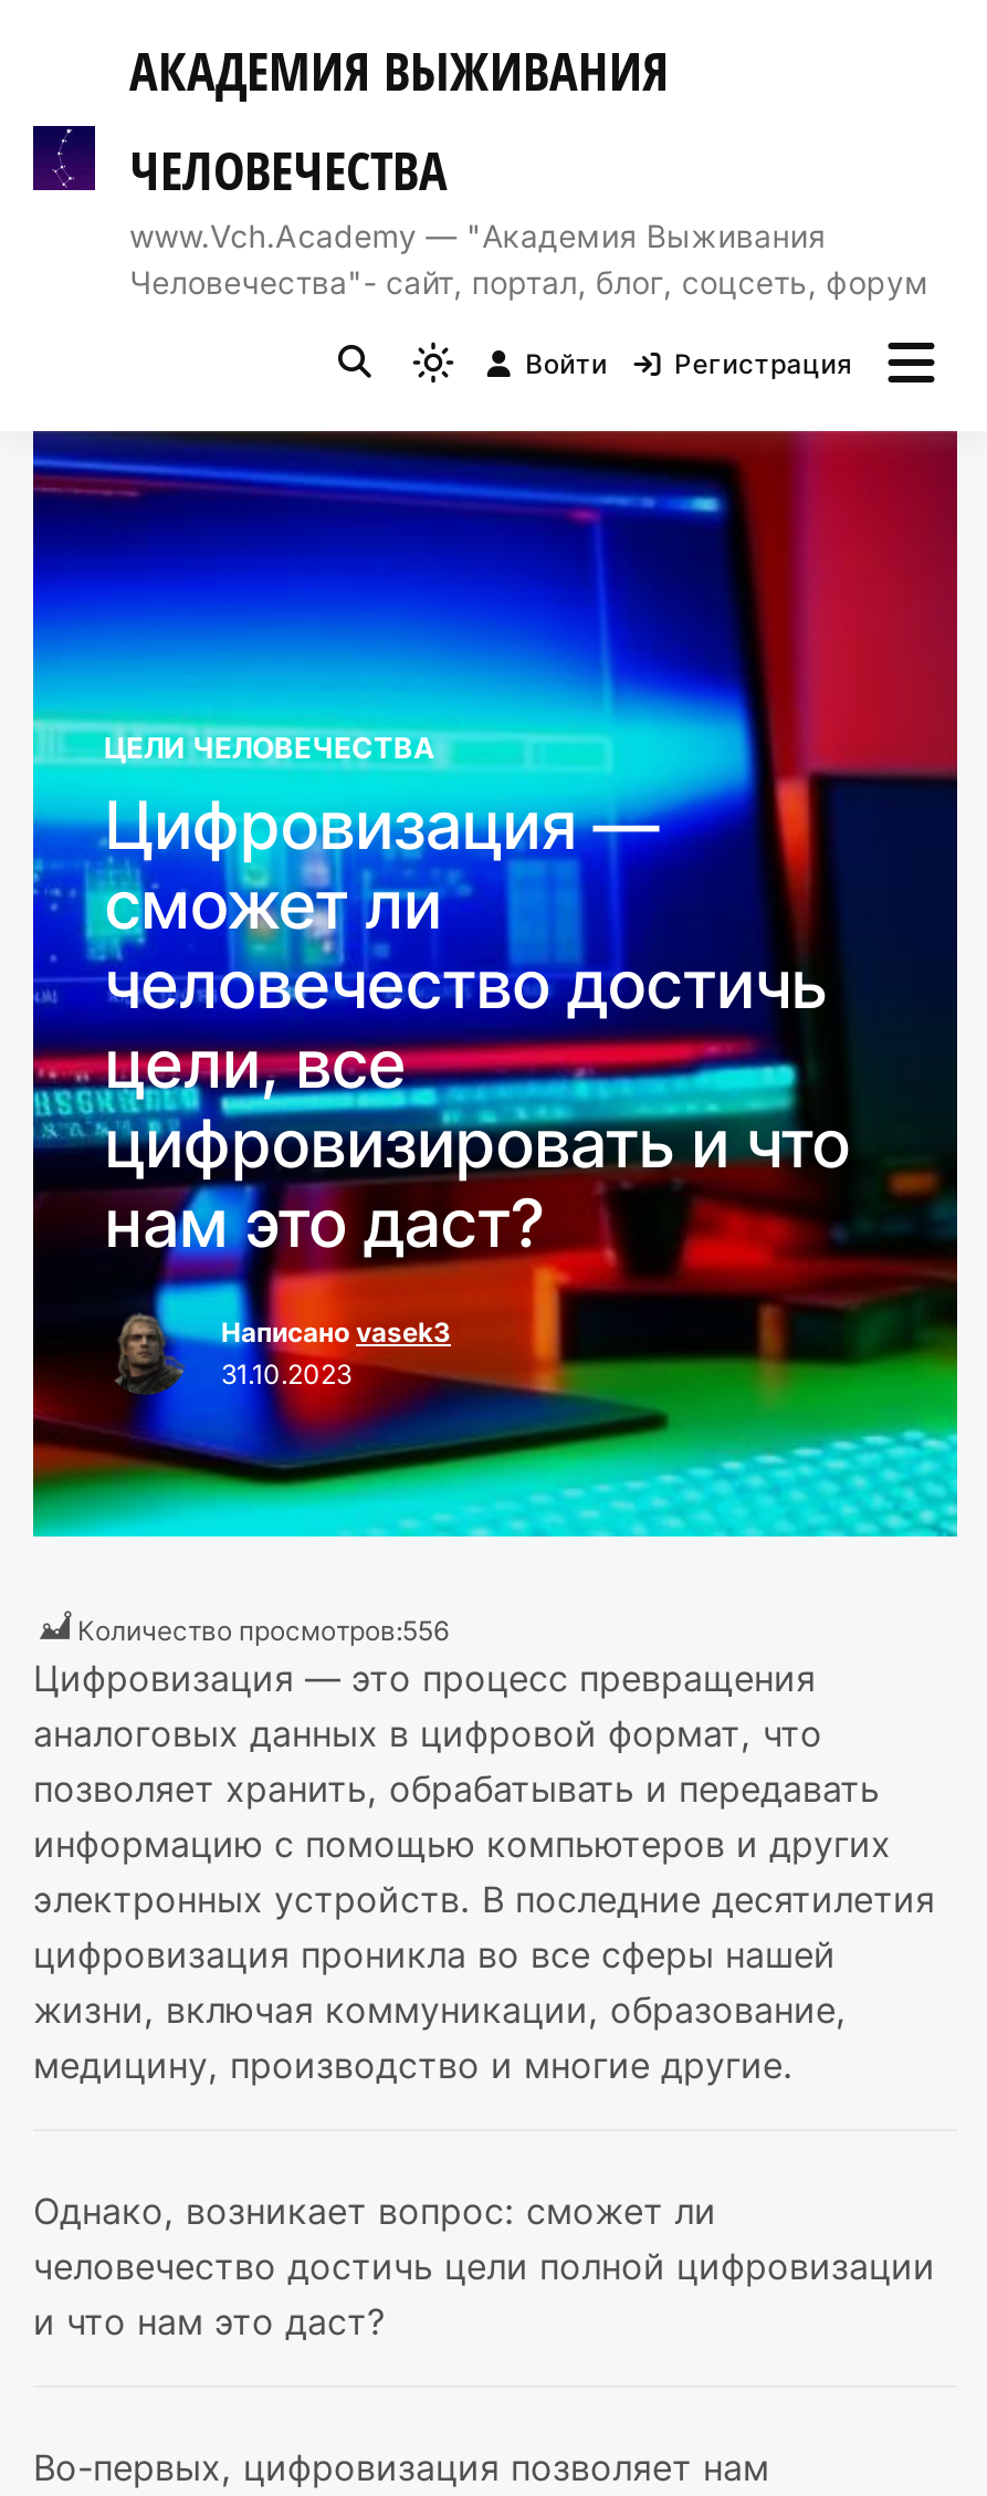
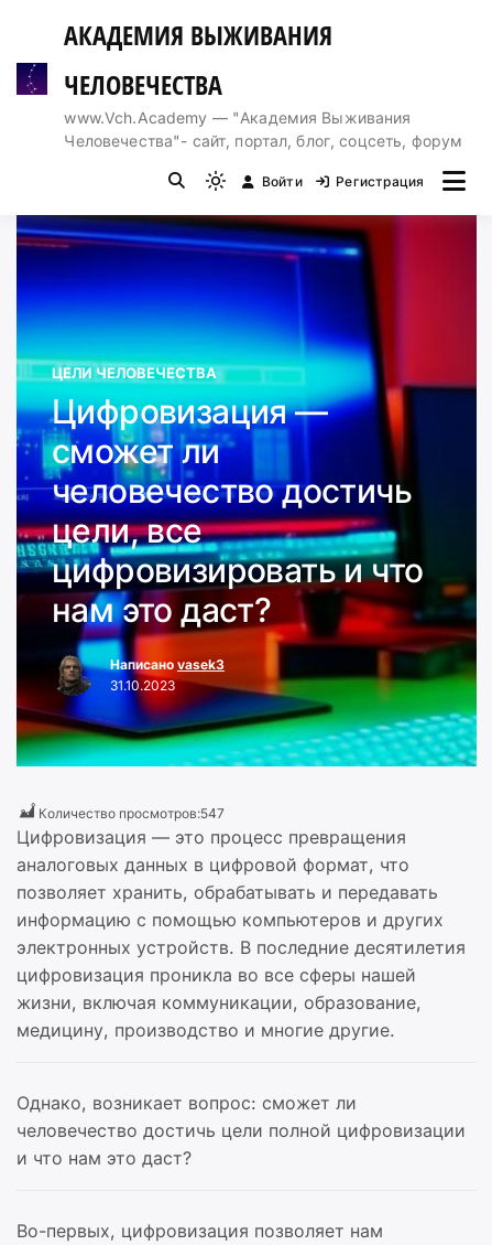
[77,1613,449,1646] Количество просмотров:556 -> [39,804,225,821] Количество просмотров:547

